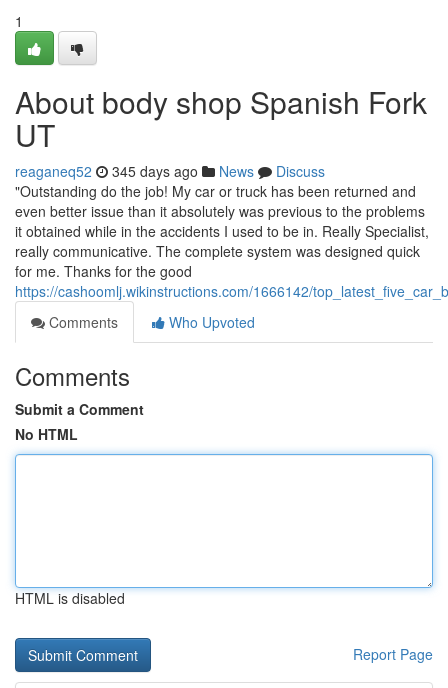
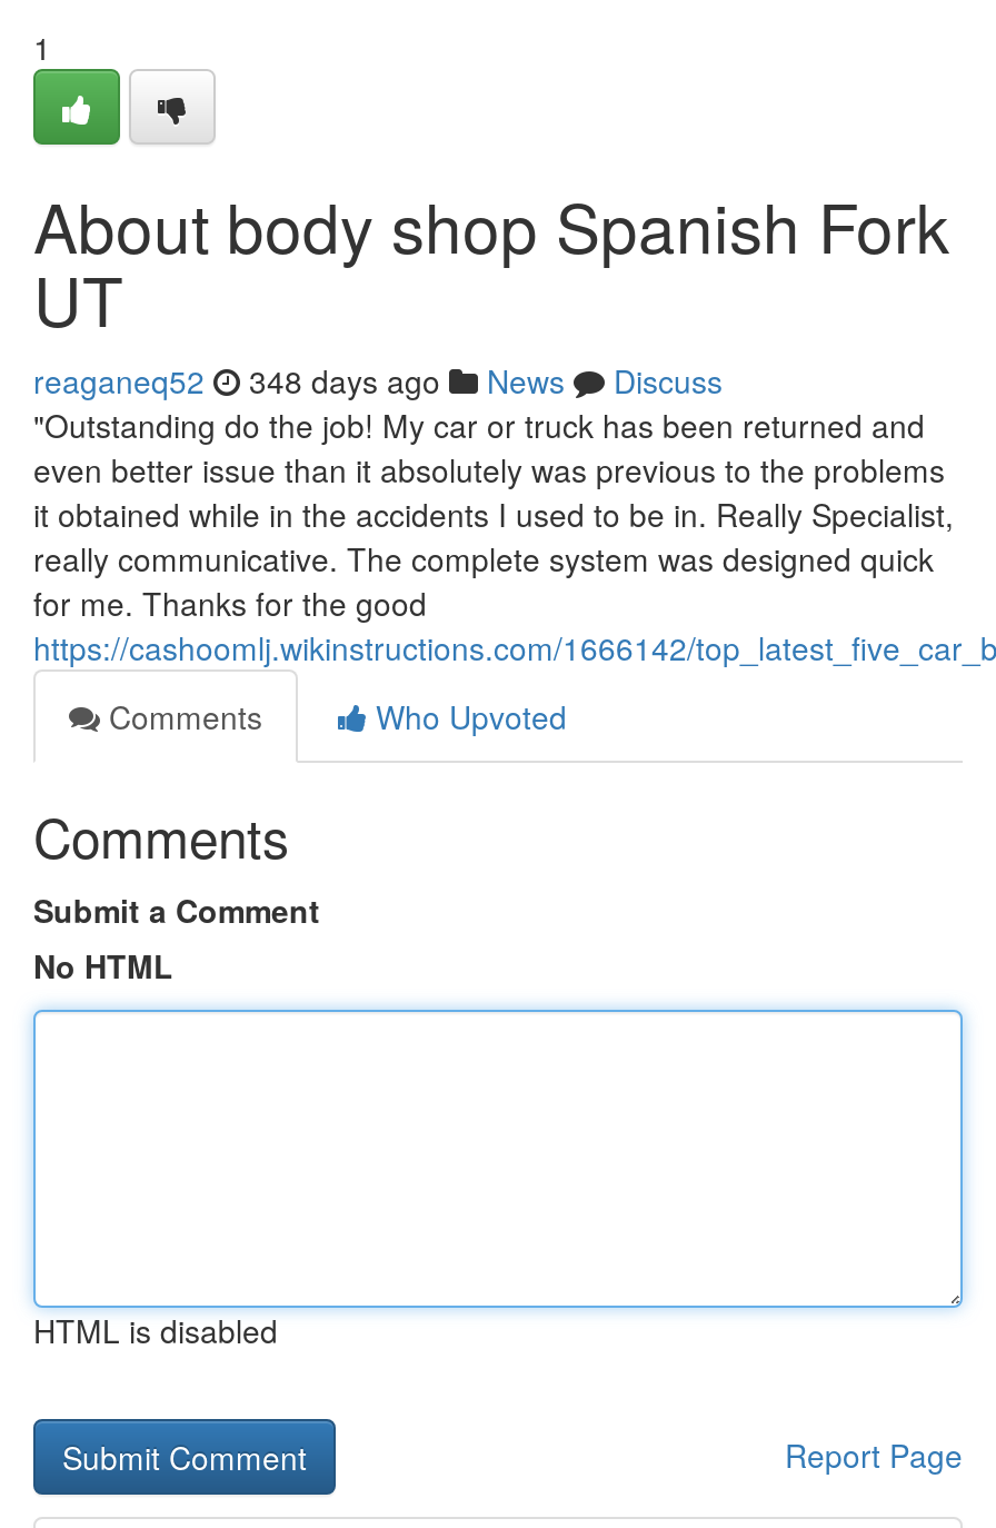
[15,161,325,181] reaganeq52 345 days ago News Discuss -> [33,358,723,403] reaganeq52 348 days ago News Discuss

